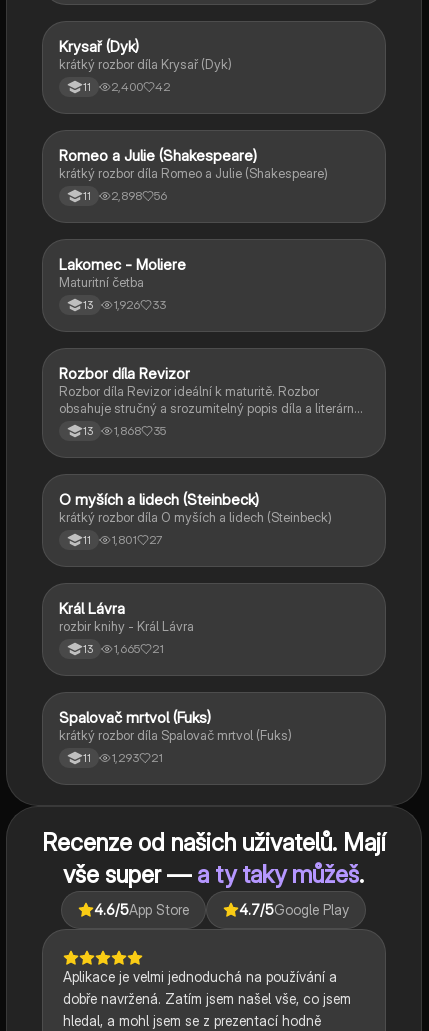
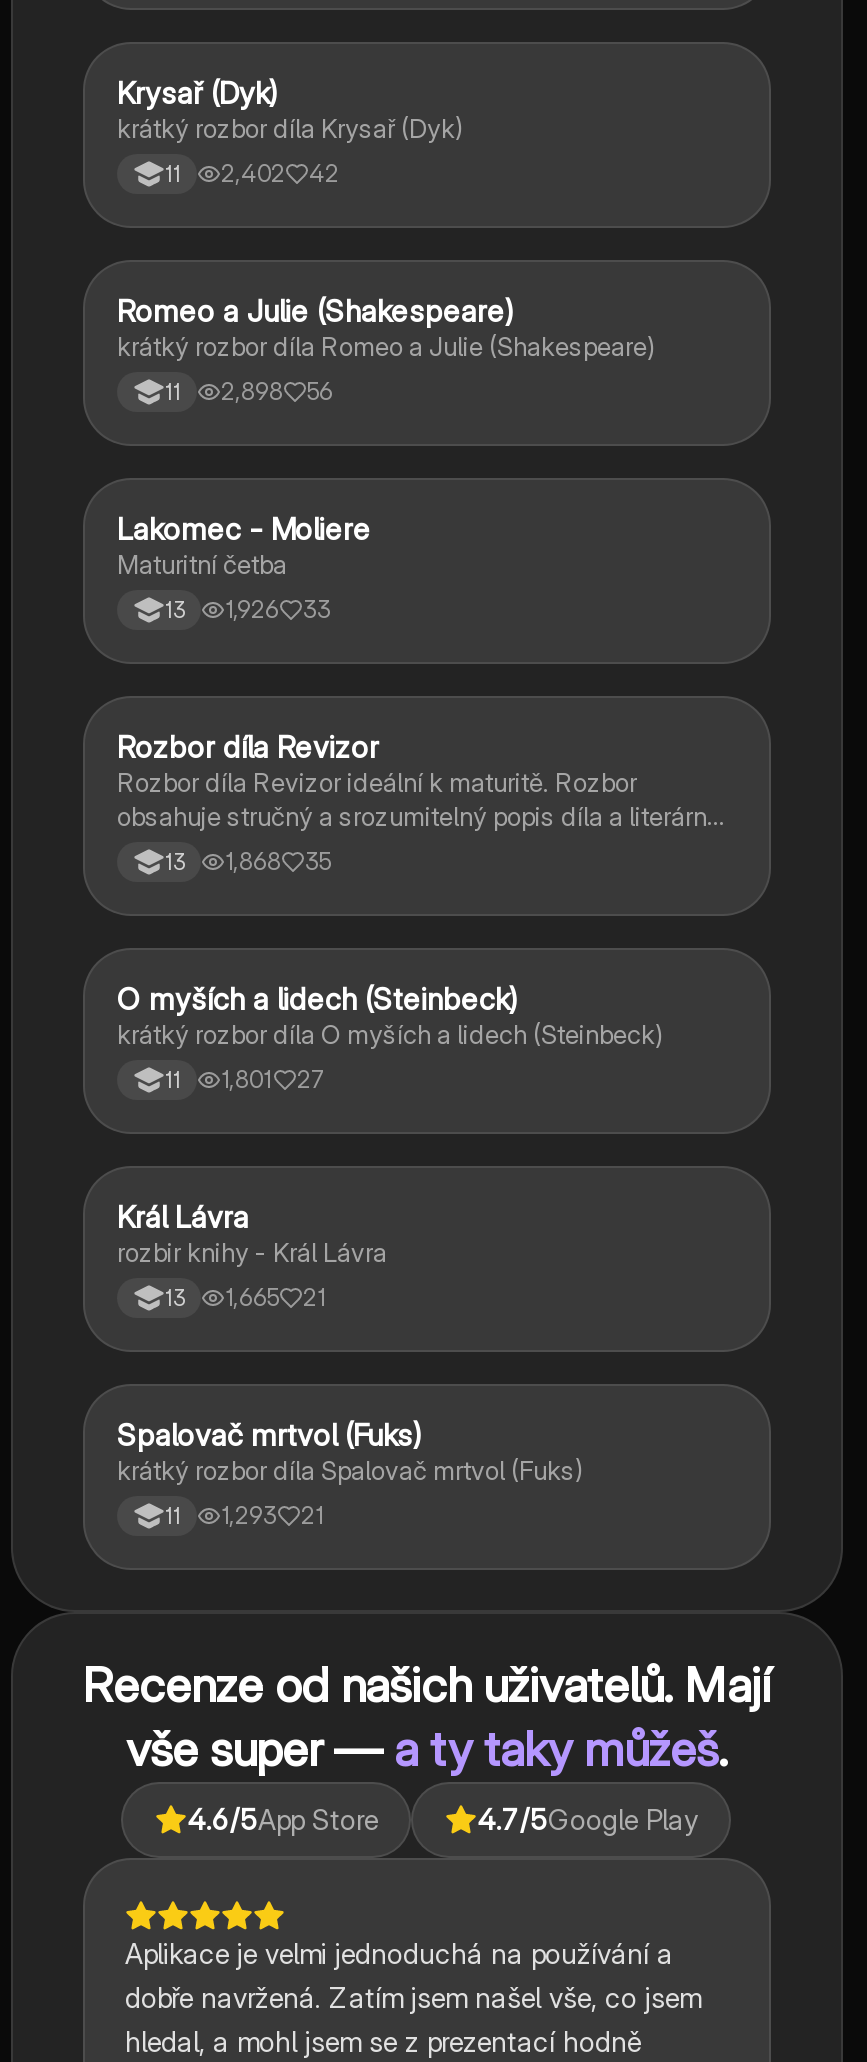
[83,79,170,94] 11 2,400 42 -> [165,157,339,187] 11 2,402 42

